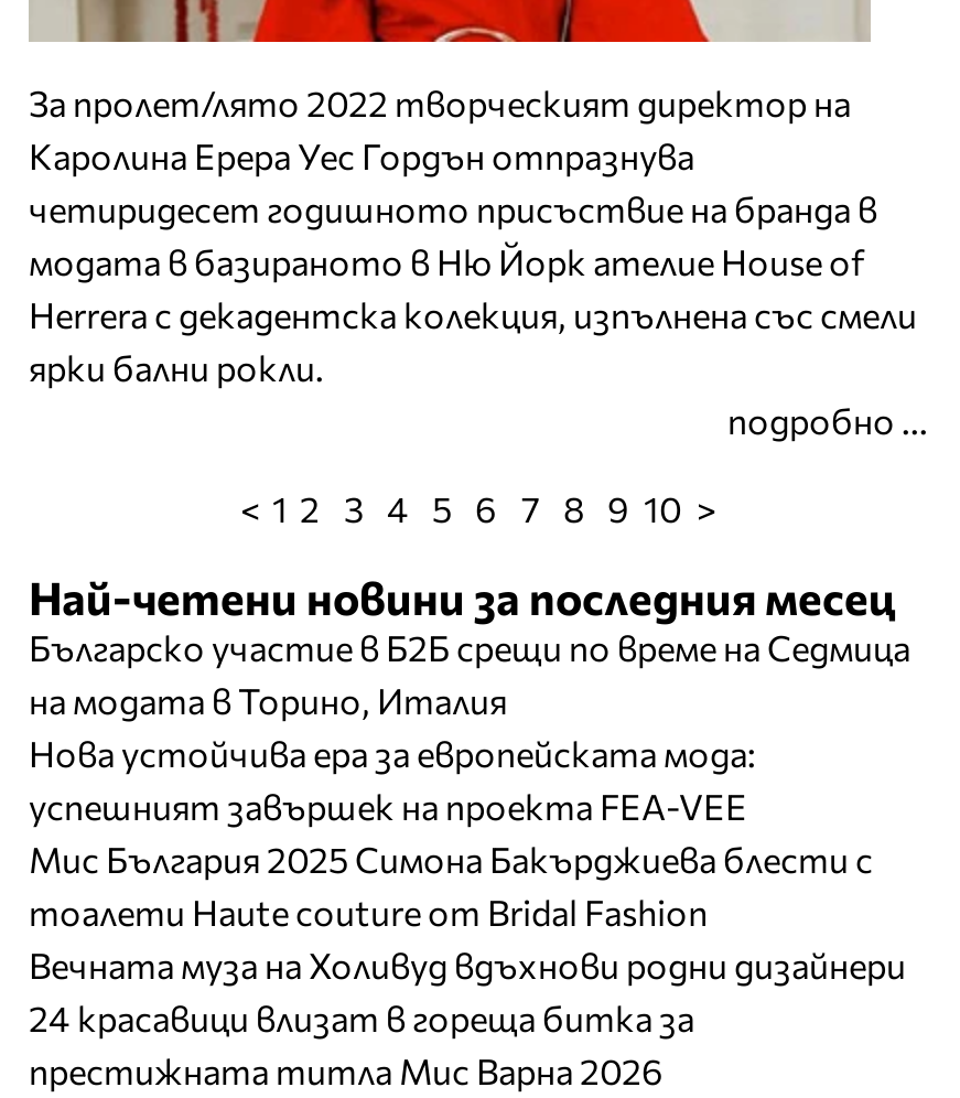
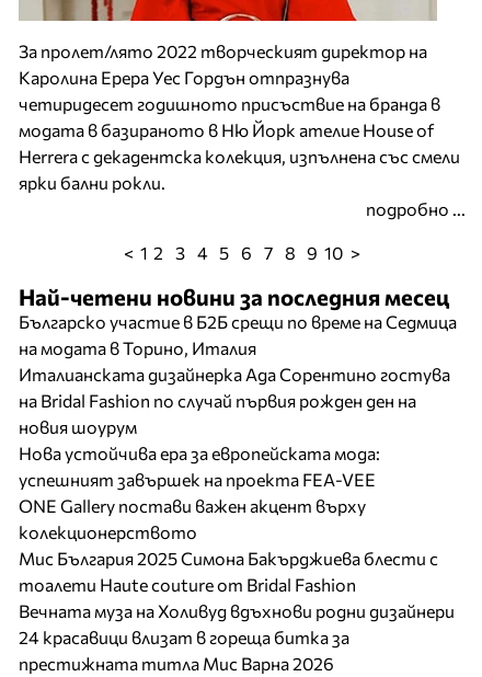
none -> [19,363,450,437] Италианската дизайнерка Ада Сорентино гостува | на Bridal Fashion по случай първия рожден ден на | новия шоурум
none -> [19,495,366,542] ONE Gallery постави важен акцент върху | колекционерството

